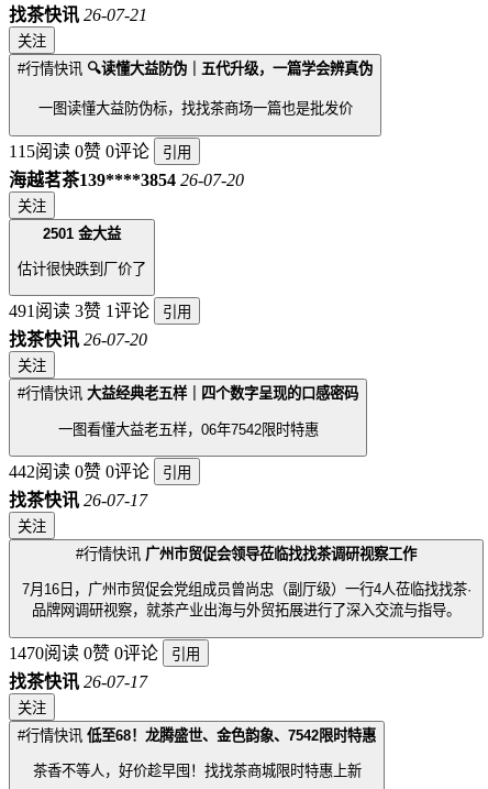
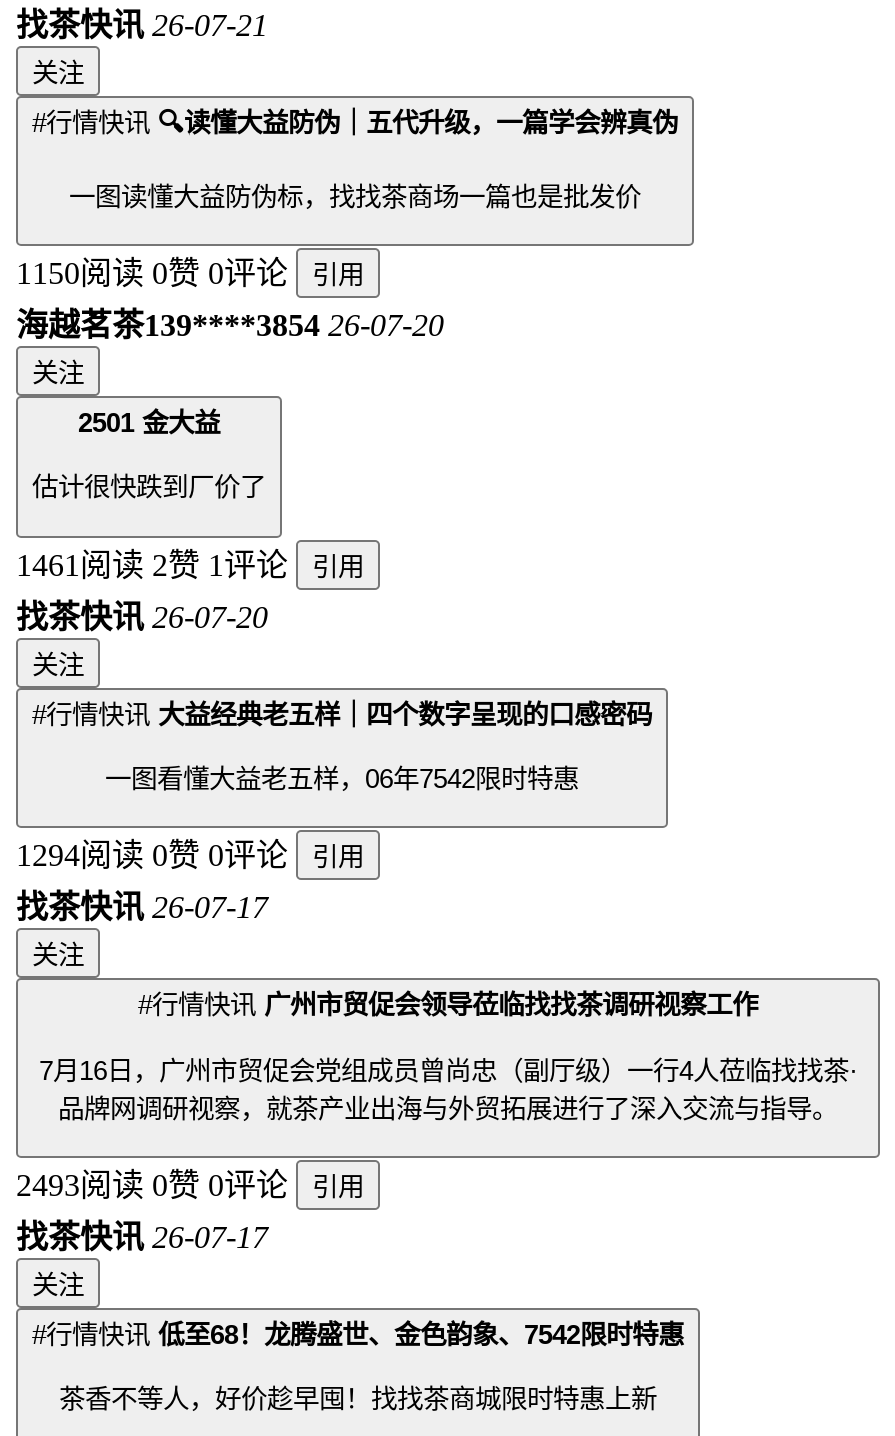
[9,142,191,160] 115阅读 0赞 0评论 引用 -> [16,256,364,290] 1150阅读 0赞 0评论 引用
[9,302,191,321] 491阅读 3赞 1评论 引用 -> [16,548,364,582] 1461阅读 2赞 1评论 引用
[9,462,191,481] 442阅读 0赞 0评论 引用 -> [16,839,364,873] 1294阅读 0赞 0评论 引用
[9,643,200,662] 1470阅读 0赞 0评论 引用 -> [16,1168,364,1202] 2493阅读 0赞 0评论 引用

